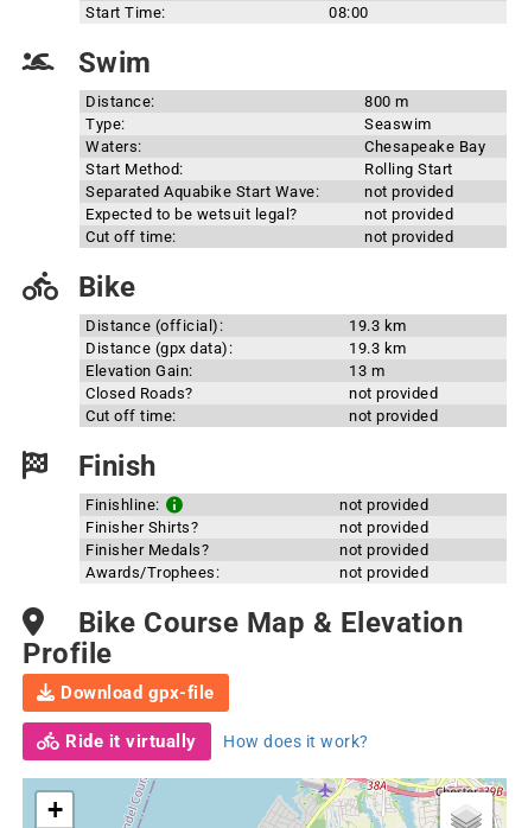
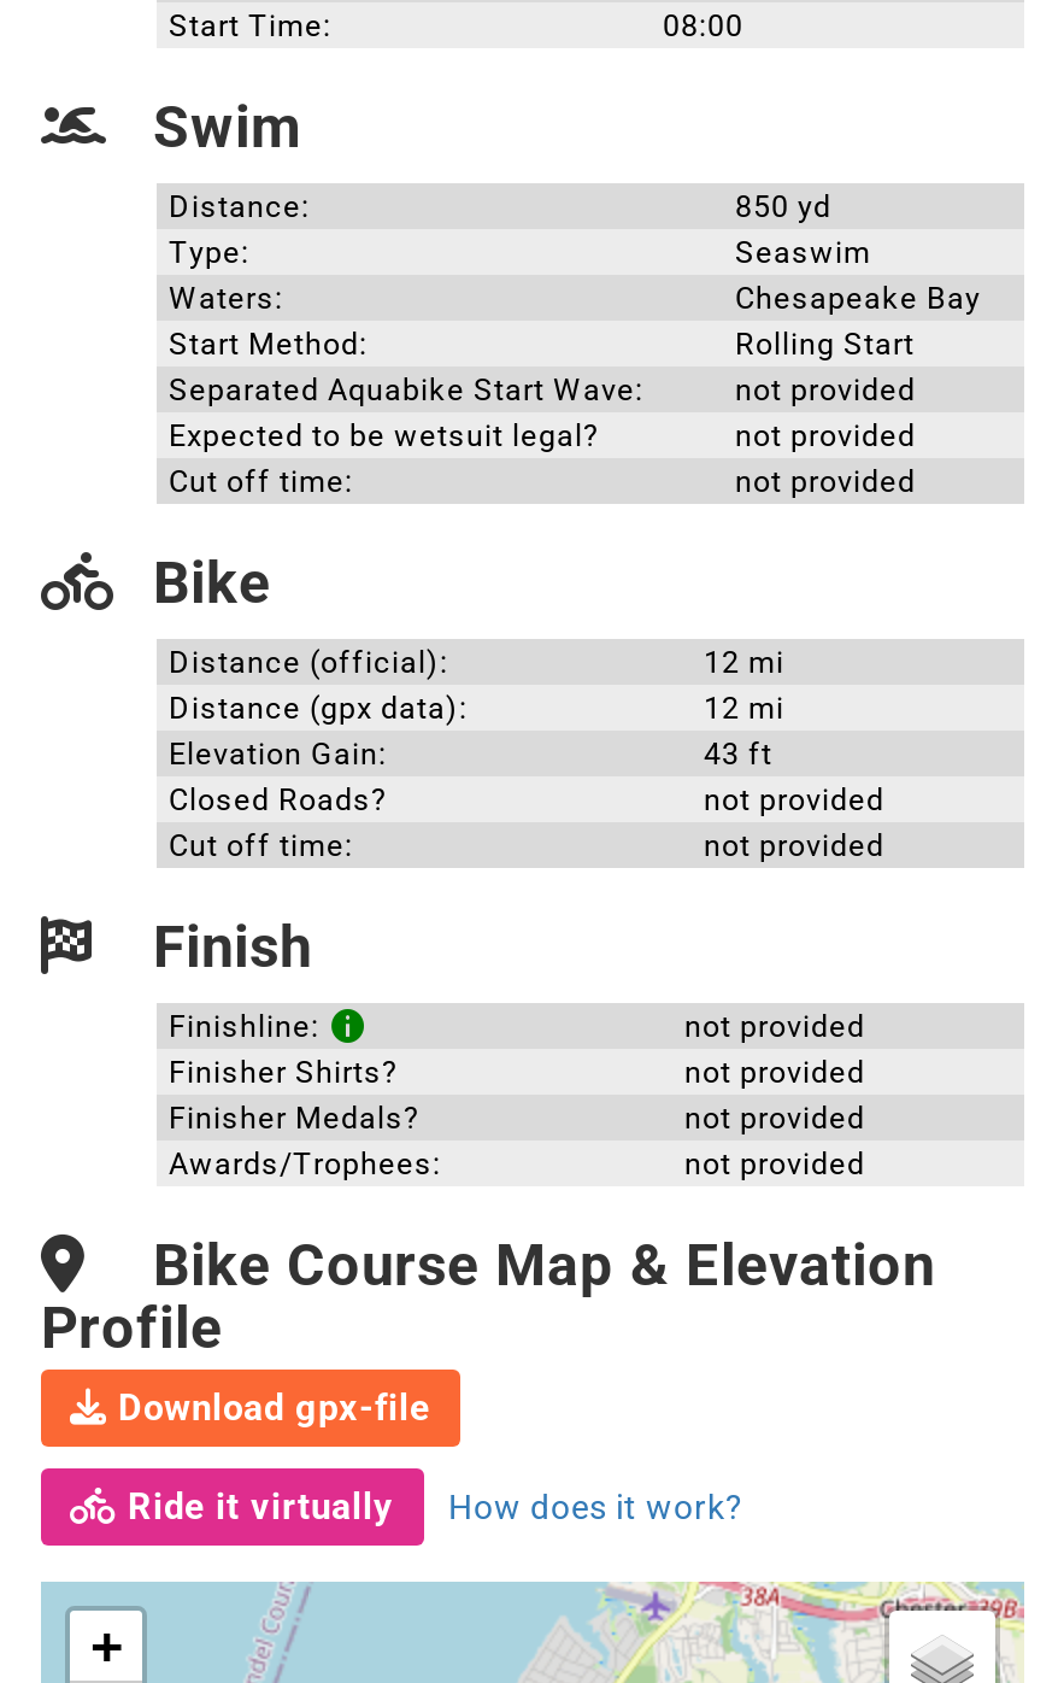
[364,93,409,110] 800 m -> [735,188,831,224] 850 yd
[349,317,406,335] 19.3 km -> [704,644,784,680] 12 mi
[349,339,406,357] 19.3 km -> [704,690,784,726] 12 mi
[349,362,384,380] 13 m -> [704,735,772,772] 43 ft

